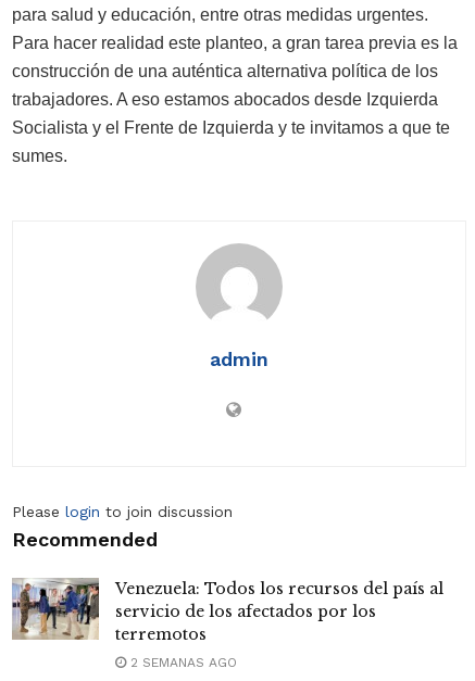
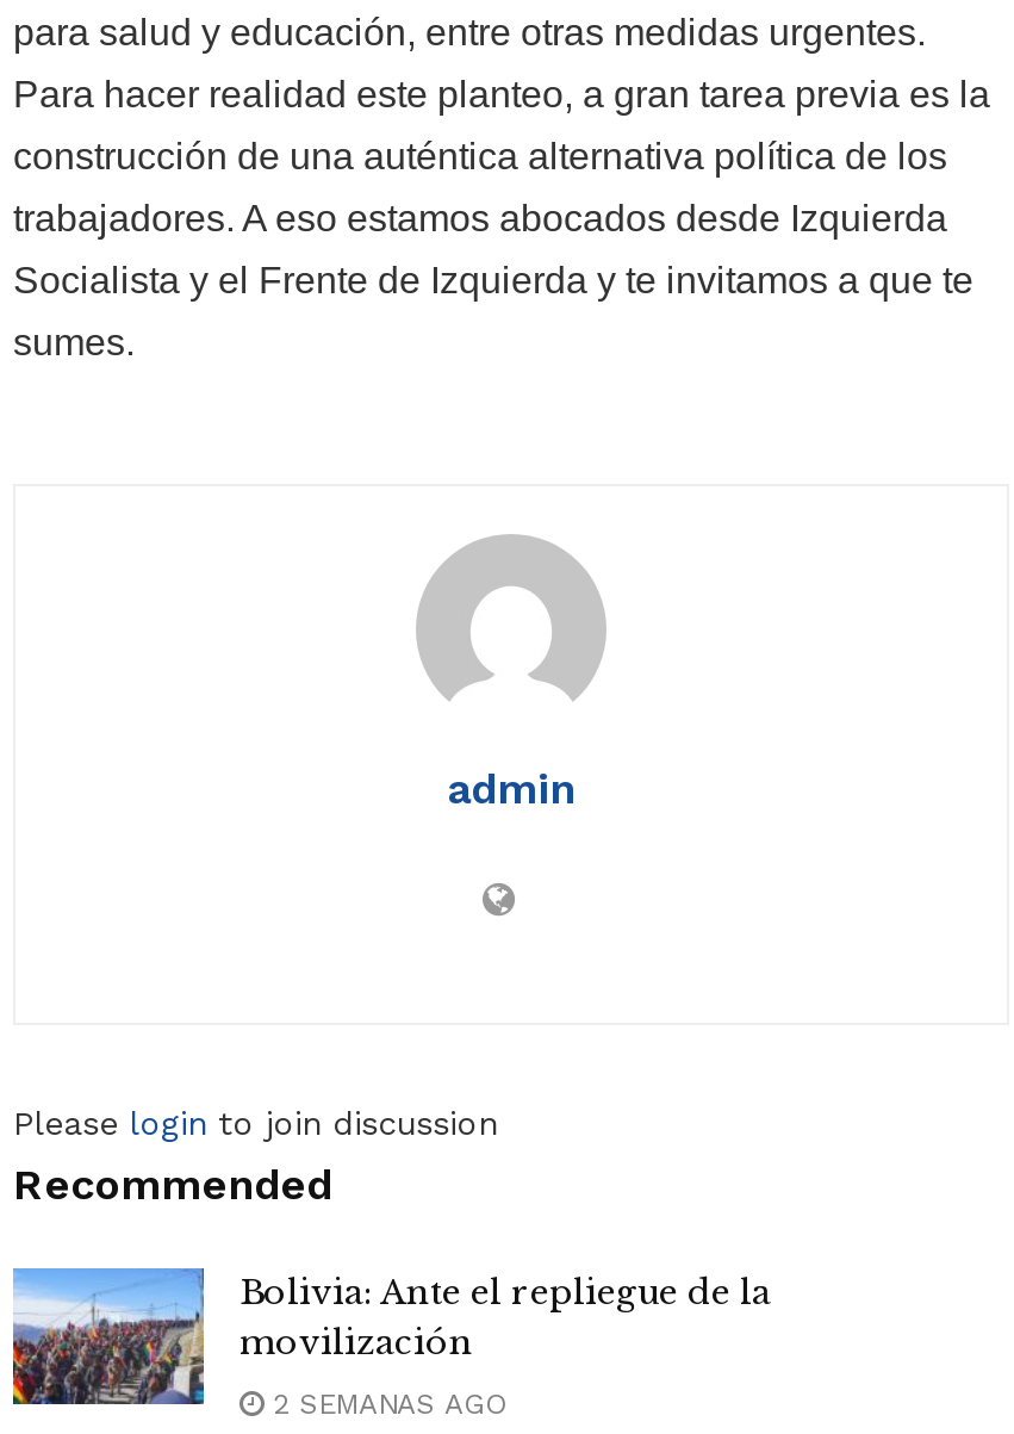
[11,577,443,644] [image] | Venezuela: Todos los recursos del país al | servicio de los afectados por los | terremotos -> [11,1266,771,1407] [image] | Bolivia: Ante el repliegue de la | movilización

